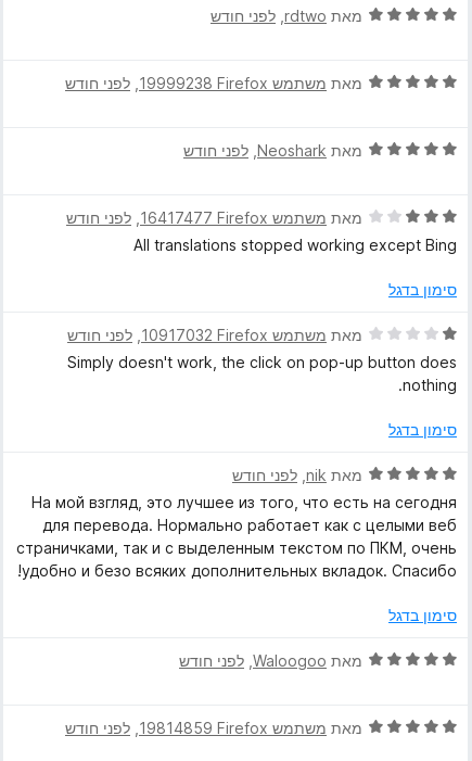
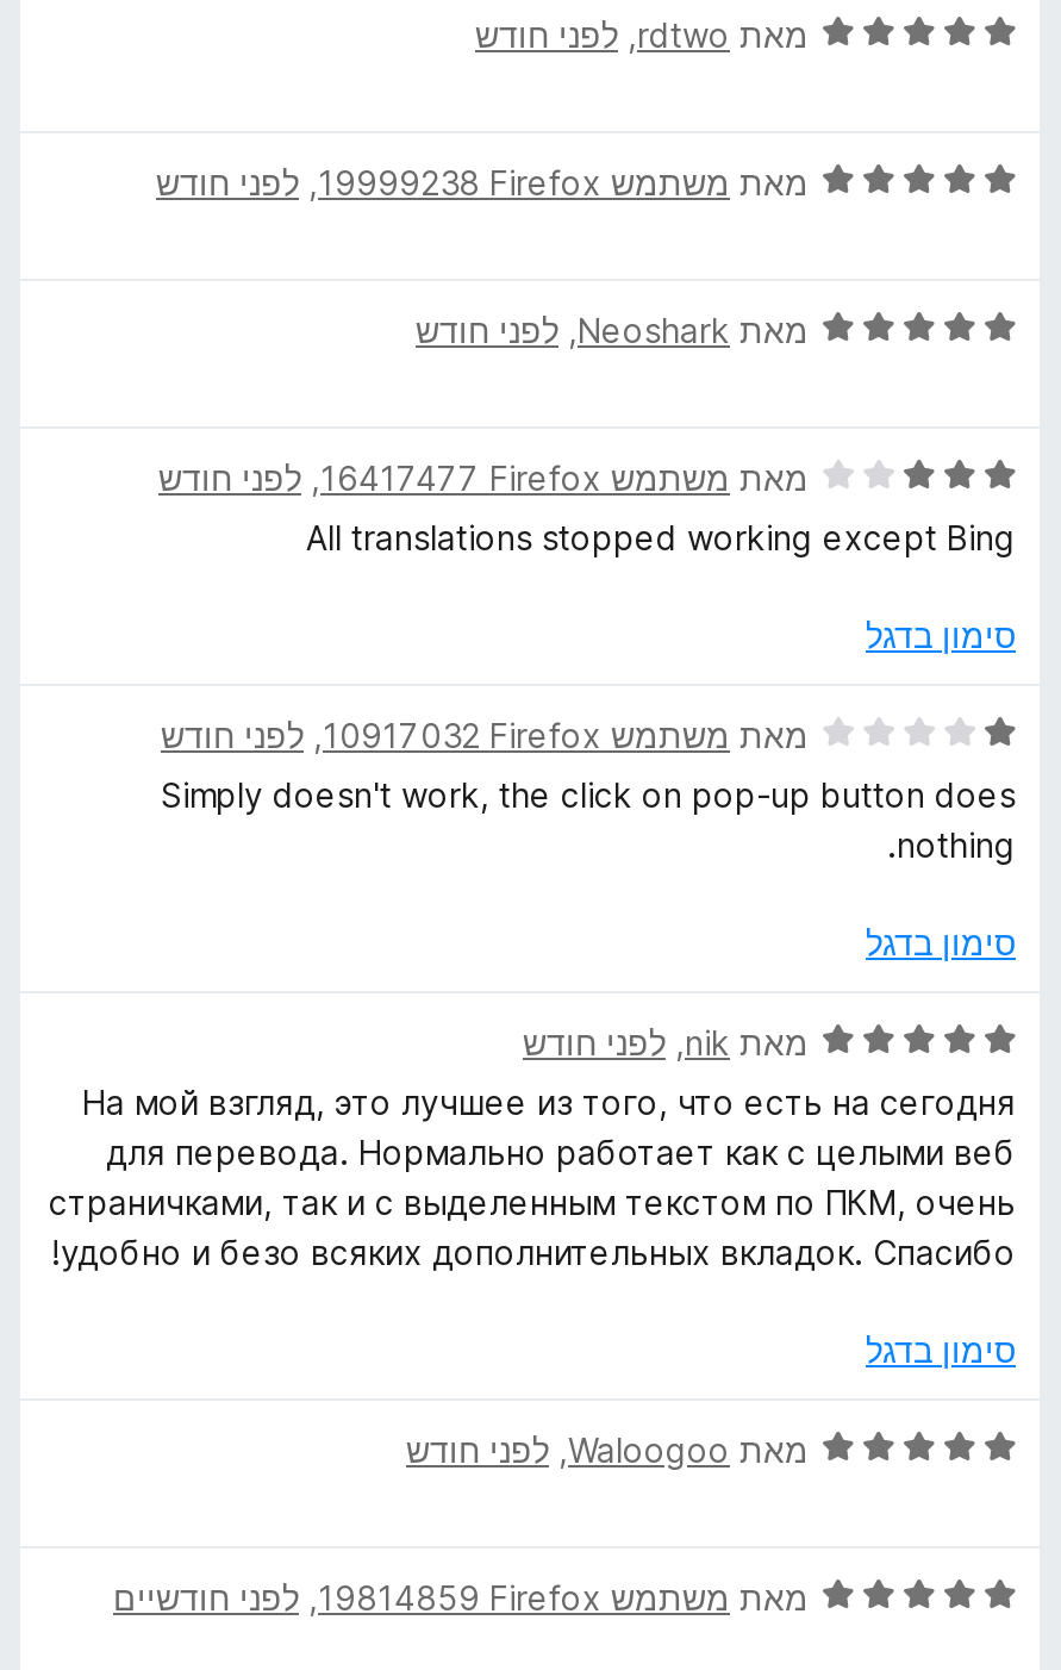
[65,719,139,737] , לפני חודש -> [113,1577,318,1618] , לפני חודשיים

